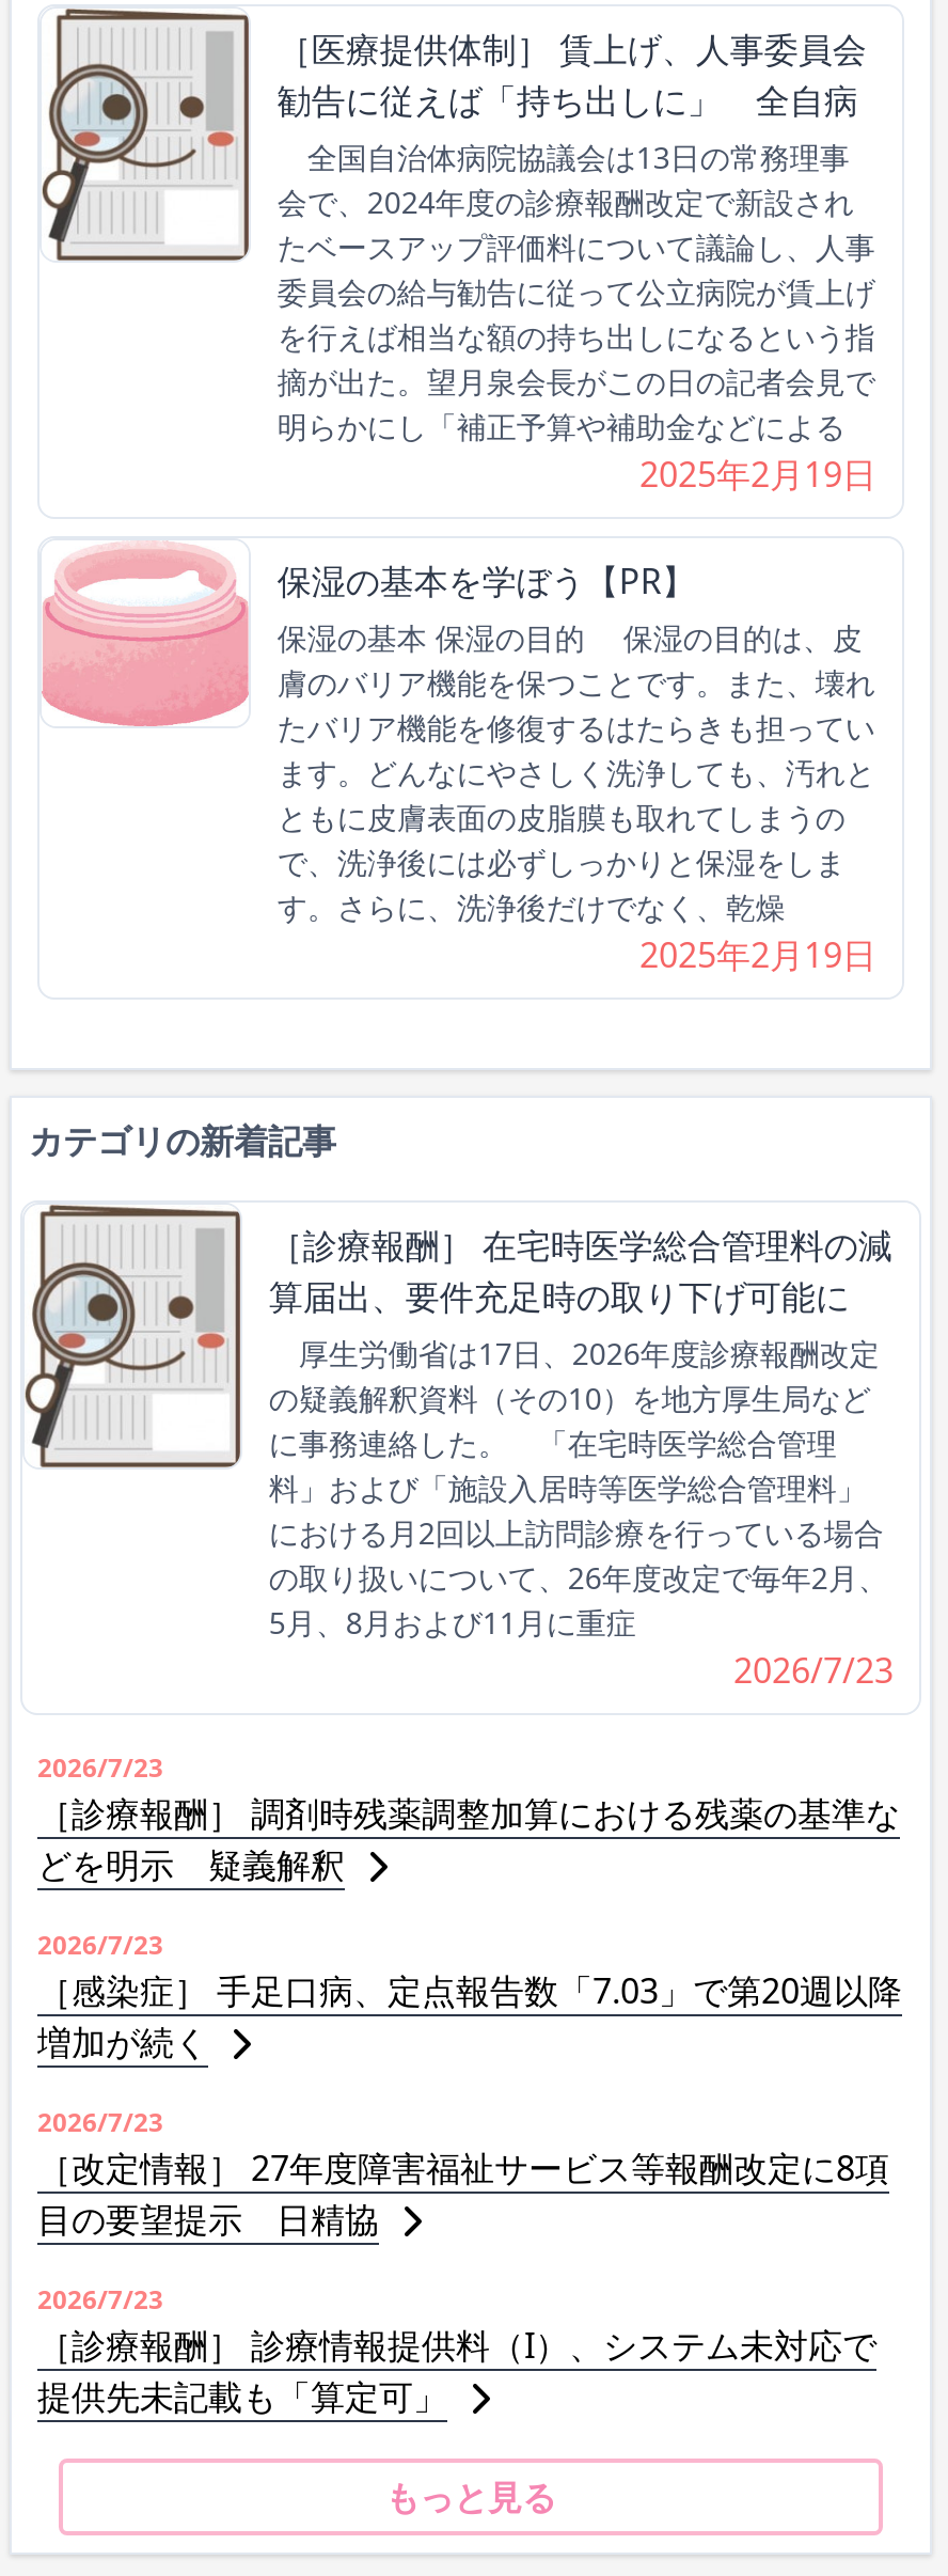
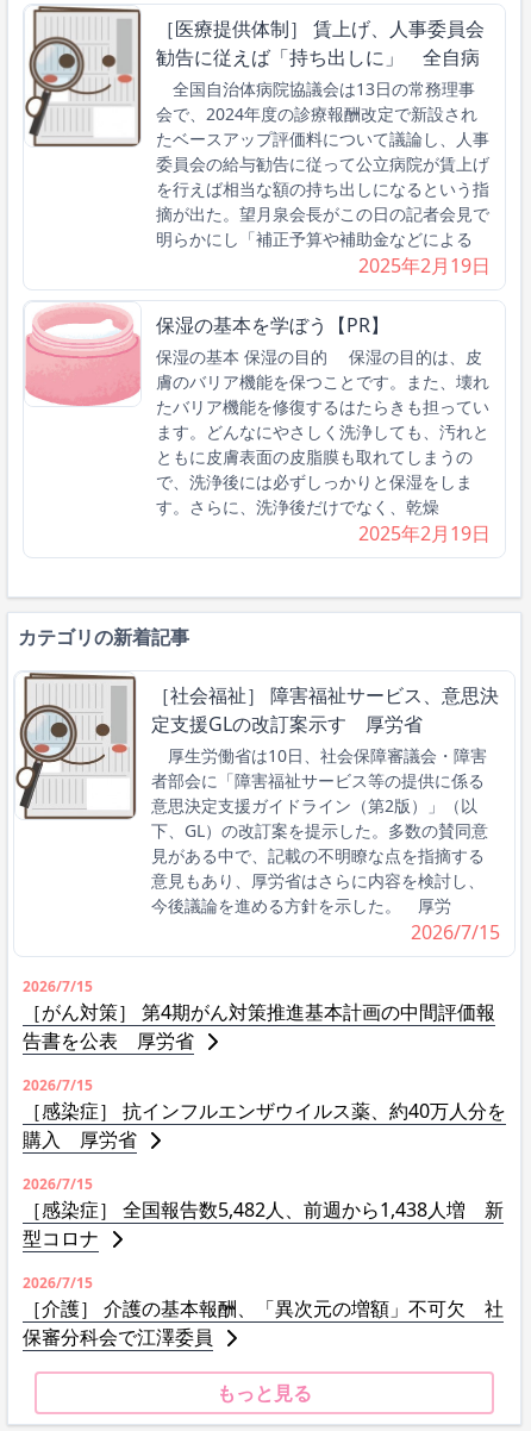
[269,1221,894,1693] ［診療報酬］ 在宅時医学総合管理料の減 | 算届出、要件充足時の取り下げ可能に | 厚生労働省は17日、2026年度診療報酬改定 | の疑義解釈資料（その10）を地方厚生局など | に事務連絡した。 「在宅時医学総合管理 | 料」および「施設入居時等医学総合管理料」 | における月2回以上訪問診療を行っている場合 | の取り扱いについて、26年度改定で毎年2月、 | 5月、8月および11月に重症 | 2026/7/23 -> [152,682,500,945] ［社会福祉］ 障害福祉サービス、意思決 | 定支援GLの改訂案示す 厚労省 | 厚生労働省は10日、社会保障審議会・障害 | 者部会に「障害福祉サービス等の提供に係る | 意思決定支援ガイドライン（第2版）」（以 | 下、GL）の改訂案を提示した。多数の賛同意 | 見がある中で、記載の不明瞭な点を指摘する | 意見もあり、厚労省はさらに内容を検討し、 | 今後議論を進める方針を示した。 厚労 | 2026/7/15
[37,1749,900,1888] 2026/7/23 | ［診療報酬］ 調剤時残薬調整加算における残薬の基準な | どを明示 疑義解釈 -> [23,976,495,1053] 2026/7/15 | ［がん対策］ 第4期がん対策推進基本計画の中間評価報 | 告書を公表 厚労省
[37,1926,902,2065] 2026/7/23 | ［感染症］ 手足口病、定点報告数「7.03」で第20週以降 | 増加が続く -> [23,1075,506,1152] 2026/7/15 | ［感染症］ 抗インフルエンザウイルス薬、約40万人分を | 購入 厚労省
[37,2104,889,2242] 2026/7/23 | ［改定情報］ 27年度障害福祉サービス等報酬改定に8項 | 目の要望提示 日精協 -> [23,1174,504,1251] 2026/7/15 | ［感染症］ 全国報告数5,482人、前週から1,438人増 新 | 型コロナ
[37,2281,876,2420] 2026/7/23 | ［診療報酬］ 診療情報提供料（I）、システム未対応で | 提供先未記載も「算定可」 -> [23,1272,504,1350] 2026/7/15 | ［介護］ 介護の基本報酬、「異次元の増額」不可欠 社 | 保審分科会で江澤委員

